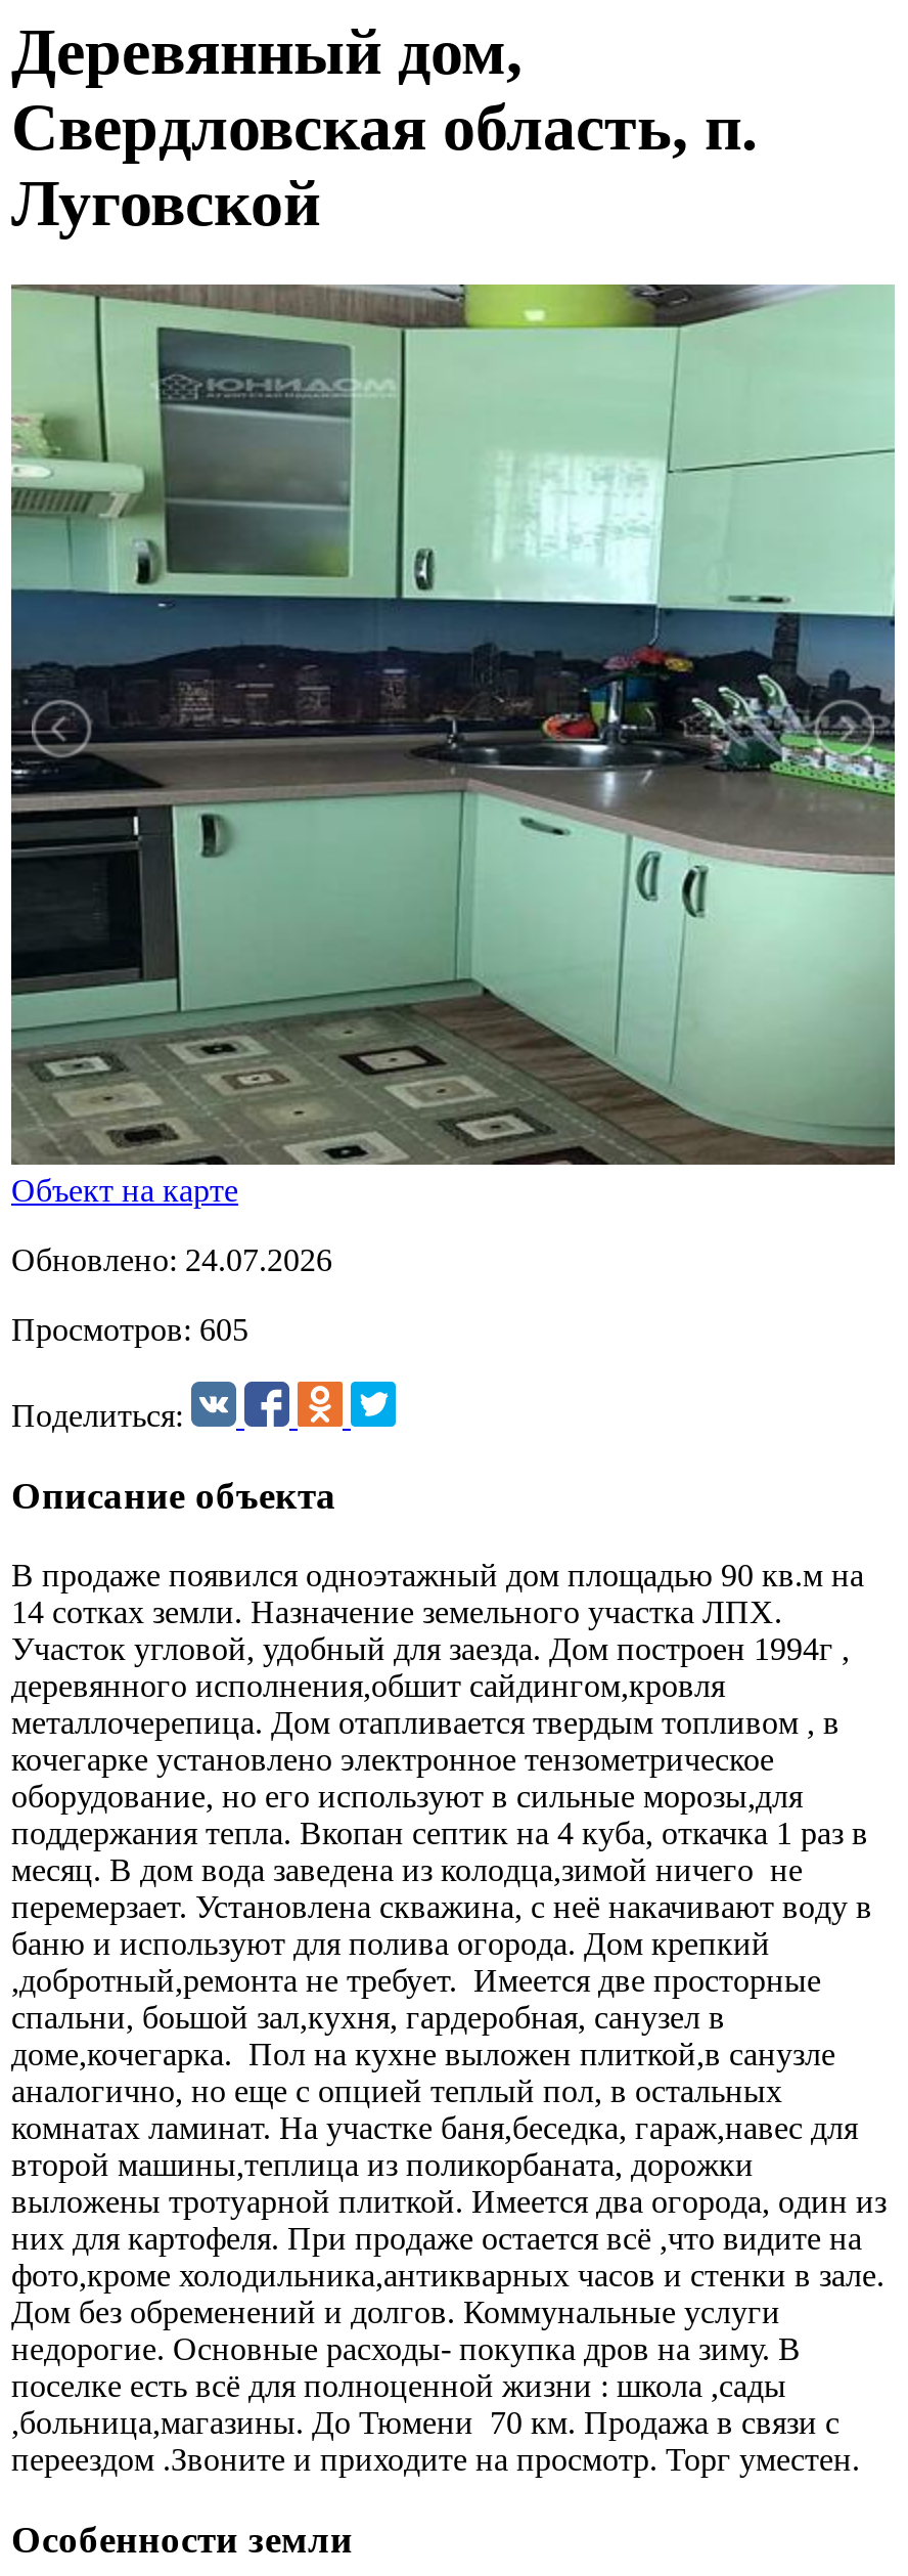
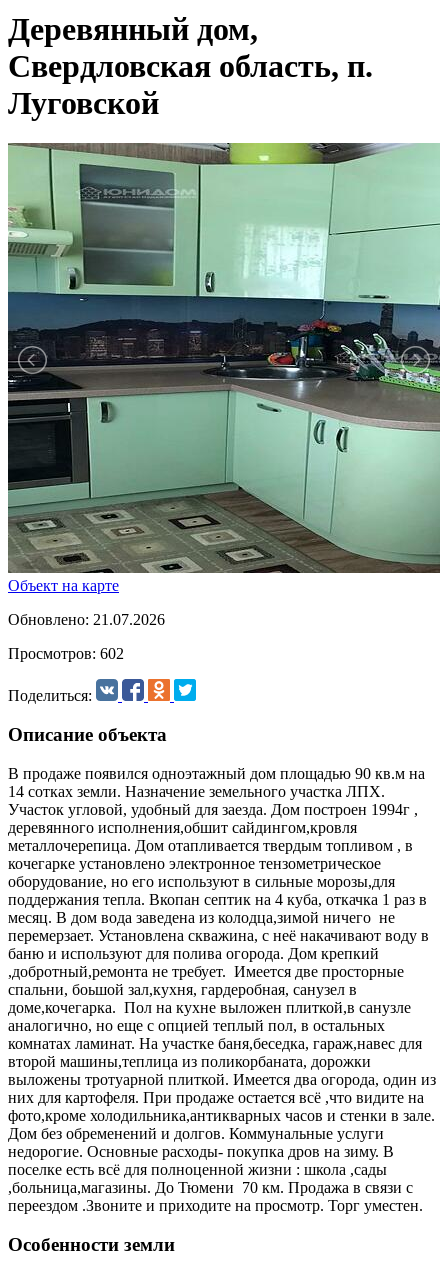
[11,1243,332,1278] Обновлено: 24.07.2026 -> [8,611,165,628] Обновлено: 21.07.2026
[11,1313,248,1347] Просмотров: 605 -> [8,645,124,662] Просмотров: 602

